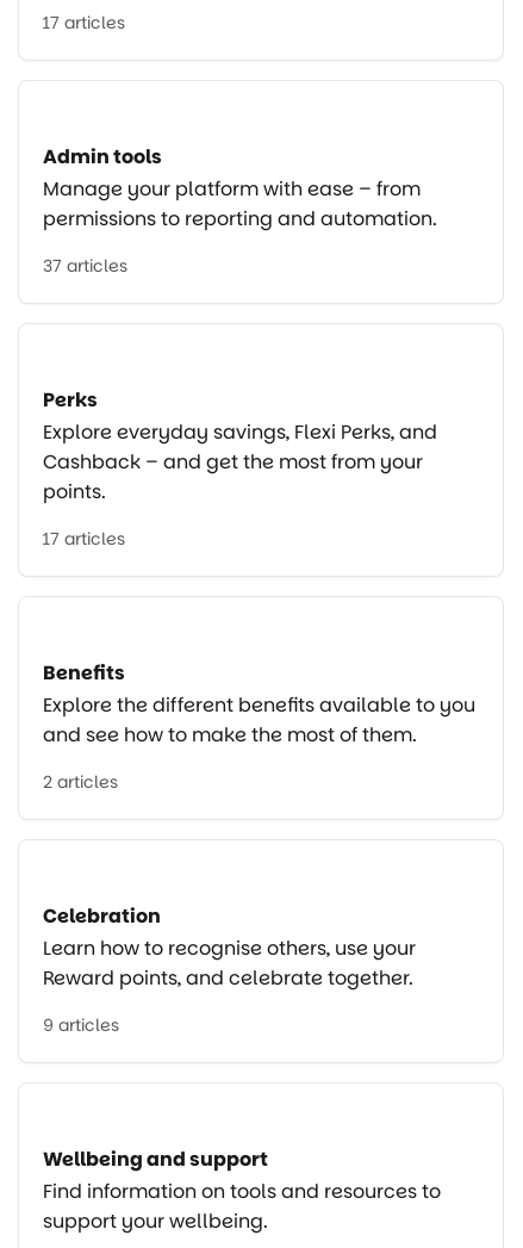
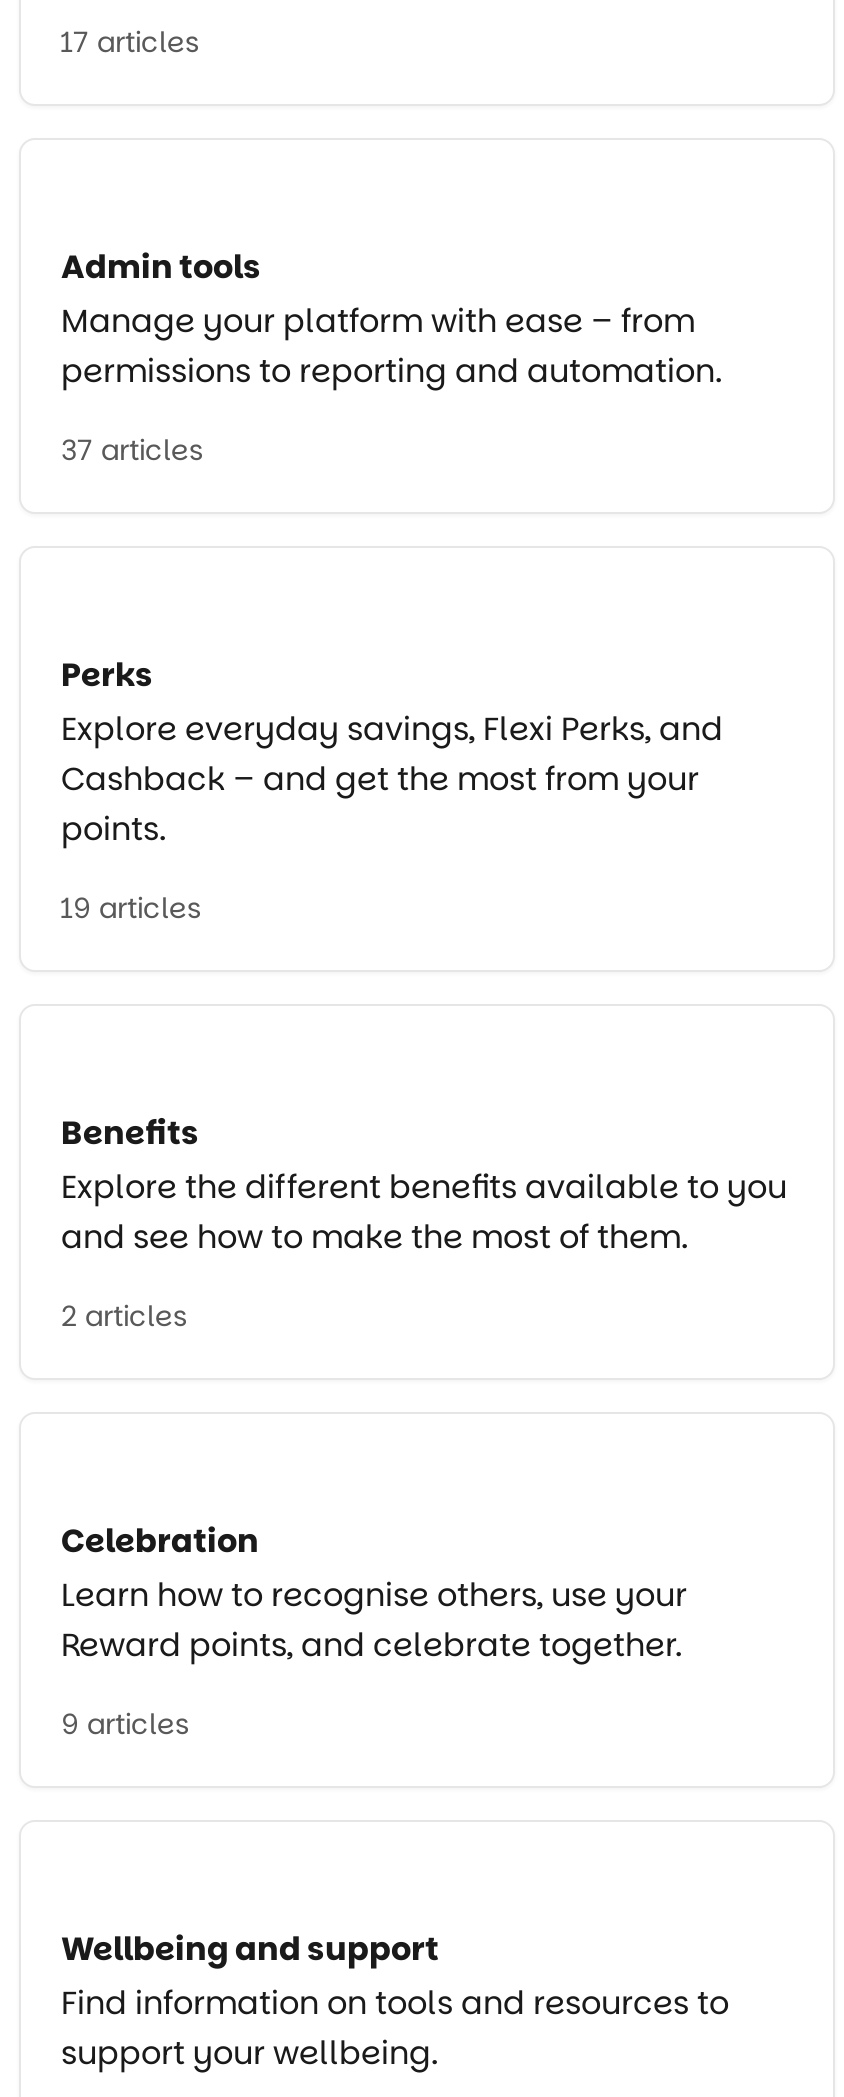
[43,527,125,551] 17 articles -> [61,888,201,928] 19 articles

